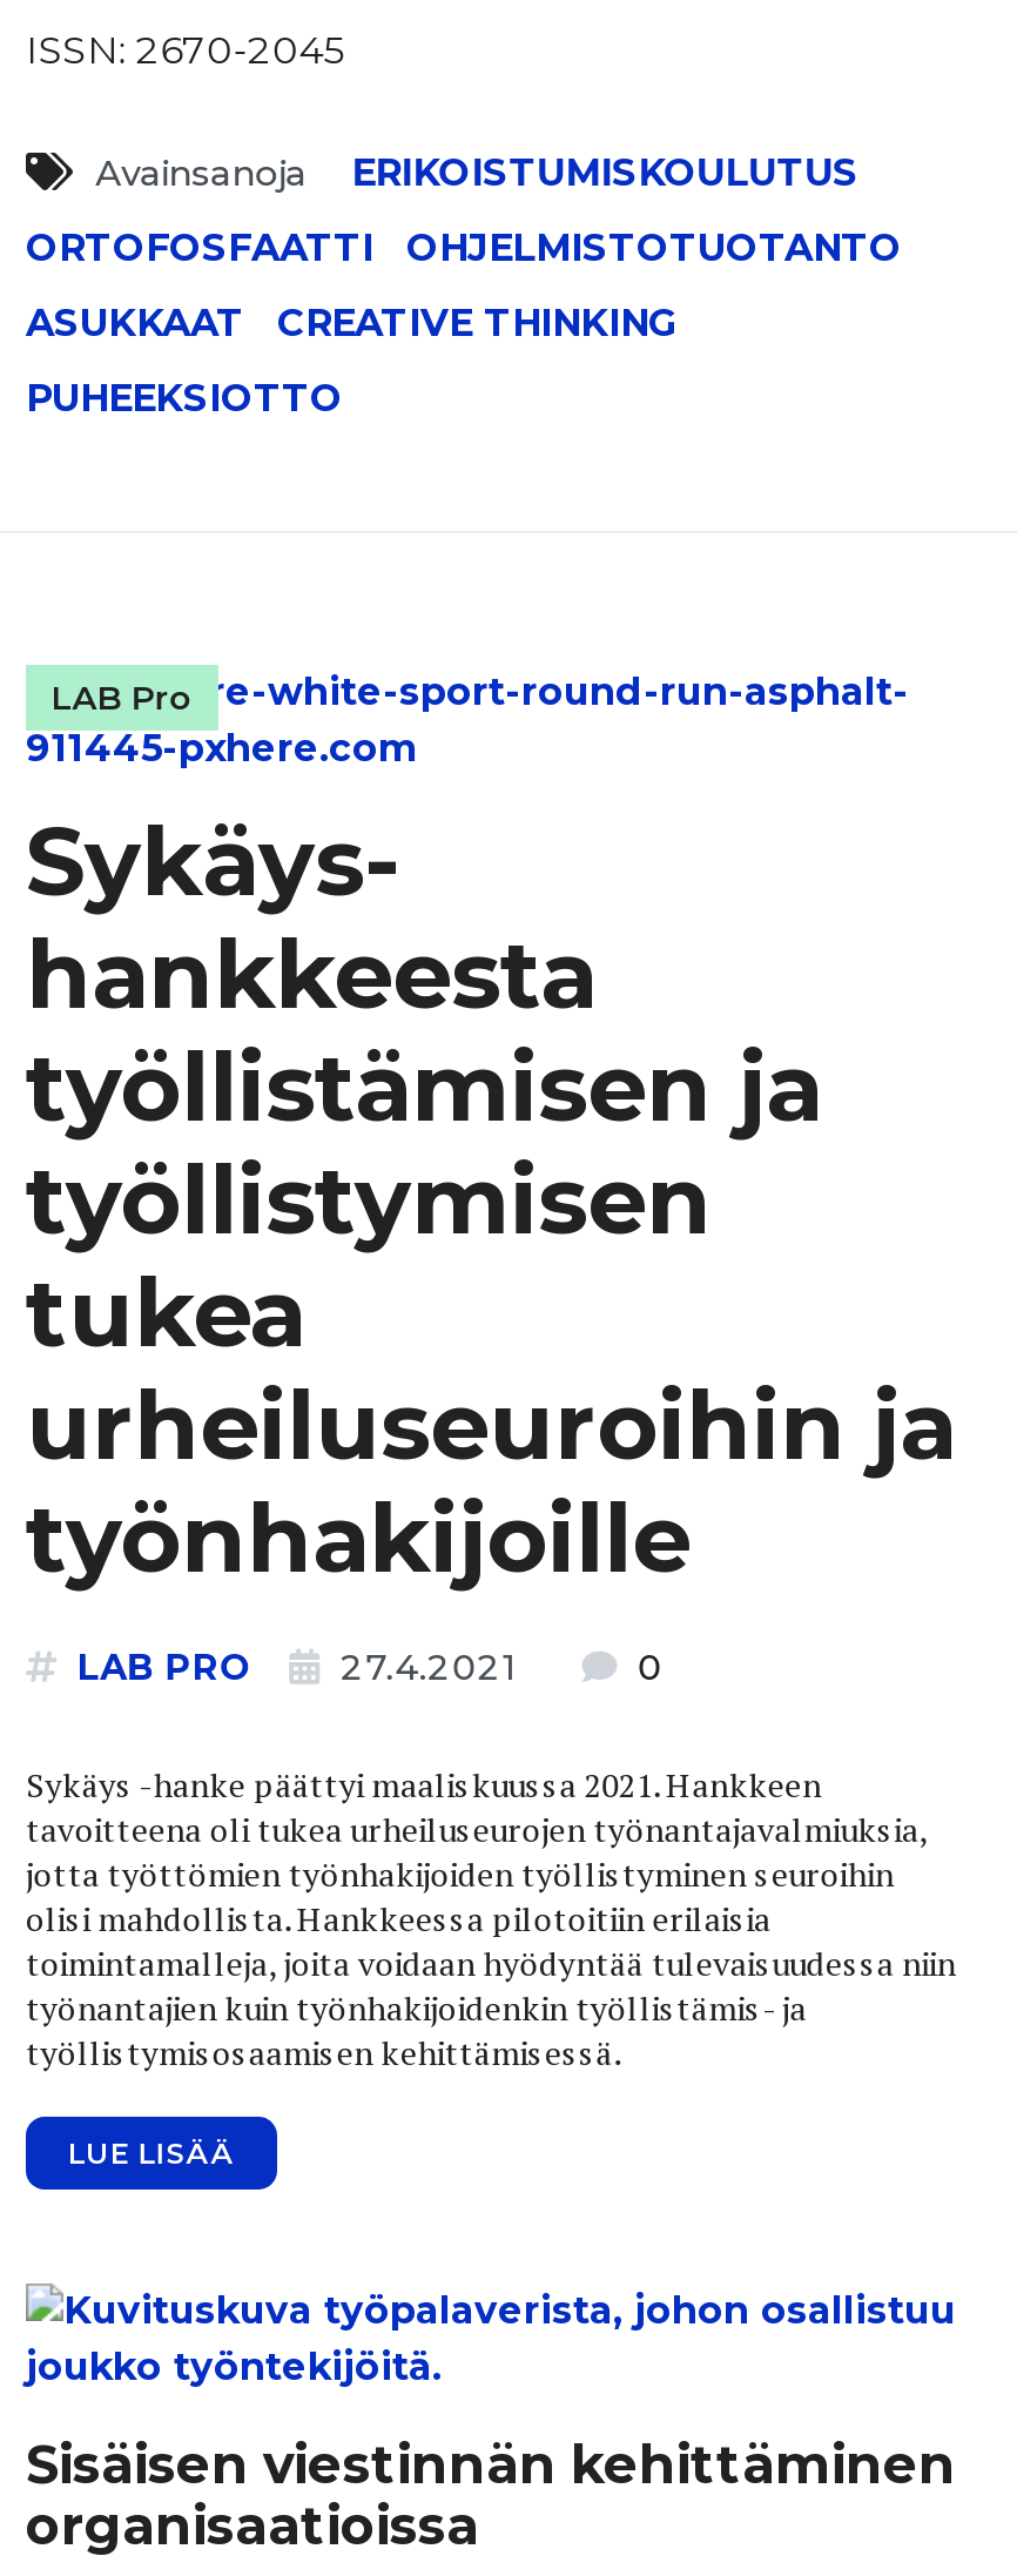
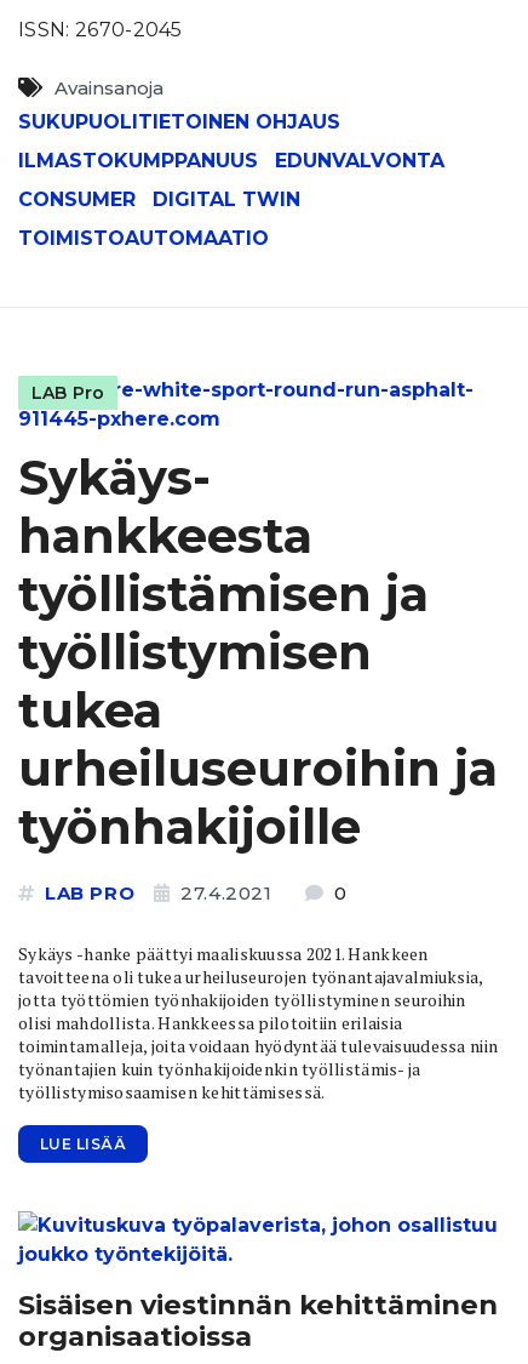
[351,151,859,196] ERIKOISTUMISKOULUTUS -> [18,111,340,134] SUKUPUOLITIETOINEN OHJAUS
[26,226,902,271] ORTOFOSFAATTI | OHJELMISTOTUOTANTO -> [18,149,444,173] ILMASTOKUMPPANUUS | EDUNVALVONTA
[26,301,679,346] ASUKKAAT | CREATIVE THINKING -> [18,188,300,211] CONSUMER | DIGITAL TWIN
[26,377,343,421] PUHEEKSIOTTO -> [18,227,269,250] TOIMISTOAUTOMAATIO

